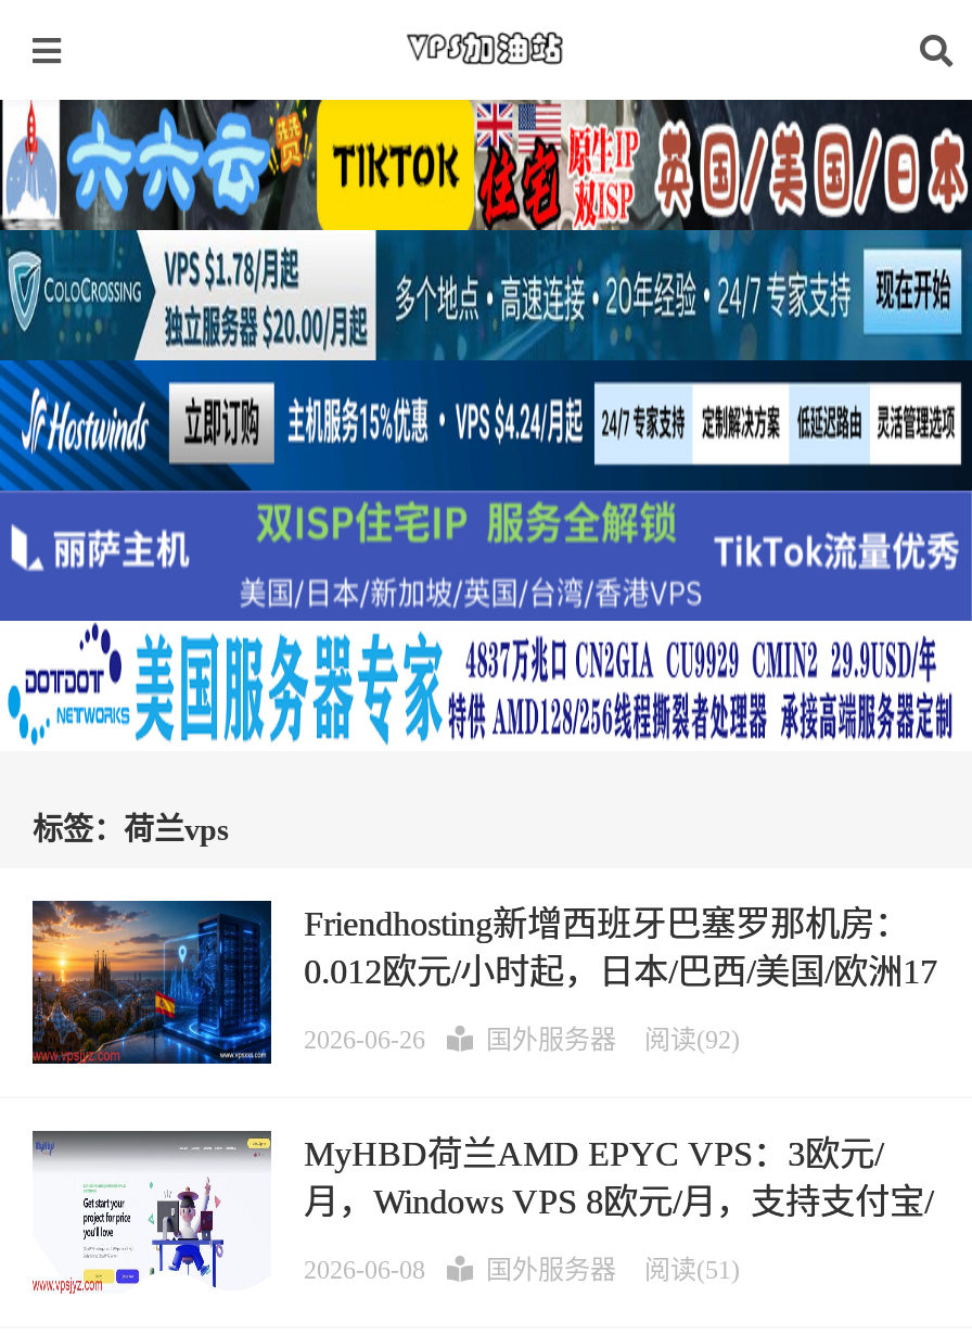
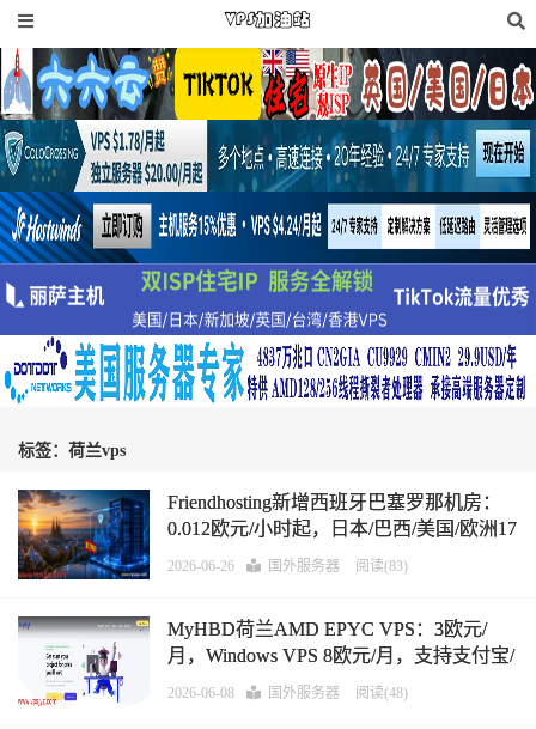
[304,1025,740,1055] 2026-06-26 国外服务器 阅读(92) -> [167,558,408,575] 2026-06-26 国外服务器 阅读(83)
[304,1255,740,1285] 2026-06-08 国外服务器 阅读(51) -> [167,685,408,701] 2026-06-08 国外服务器 阅读(48)

